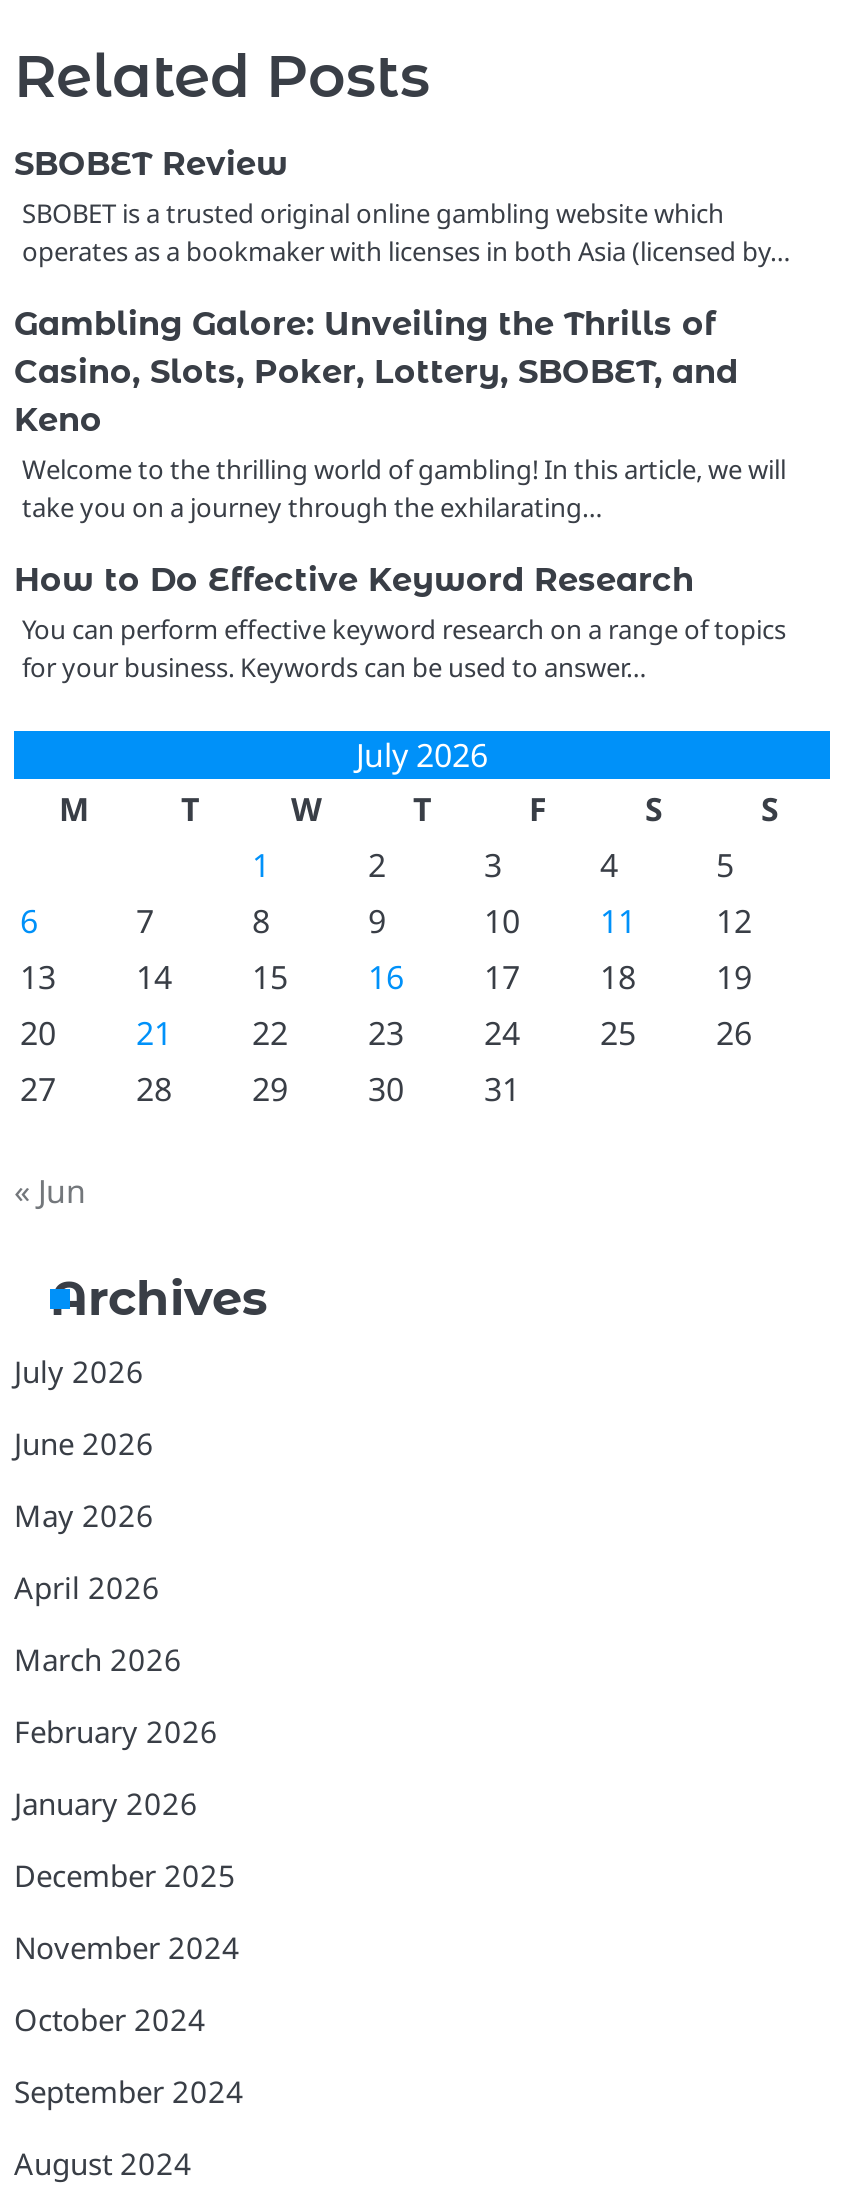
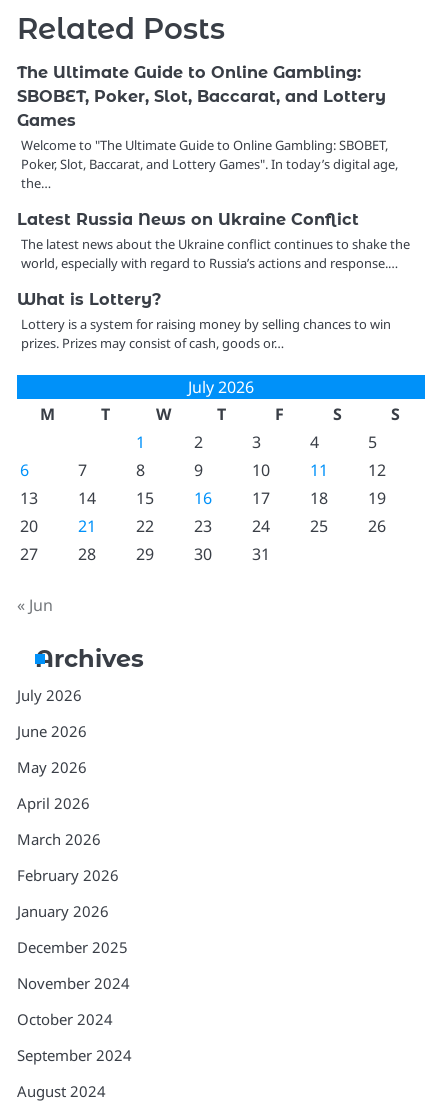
[14,143,790,269] SBOBET Review | SBOBET is a trusted original online gambling website which | operates as a bookmaker with licenses in both Asia (licensed by… -> [17,62,398,192] The Ultimate Guide to Online Gambling: | SBOBET, Poker, Slot, Baccarat, and Lottery | Games | Welcome to "The Ultimate Guide to Online Gambling: SBOBET, | Poker, Slot, Baccarat, and Lottery Games". In today’s digital age, | the…
[14,303,786,525] Gambling Galore: Unveiling the Thrills of | Casino, Slots, Poker, Lottery, SBOBET, and | Keno | Welcome to the thrilling world of gambling! In this article, we will | take you on a journey through the exhilarating… -> [17,209,410,272] Latest Russia News on Ukraine Conflict | The latest news about the Ukraine conflict continues to shake the | world, especially with regard to Russia’s actions and response.…
[14,559,786,685] How to Do Effective Keyword Research | You can perform effective keyword research on a range of topics | for your business. Keywords can be used to answer… -> [17,289,391,352] What is Lottery? | Lottery is a system for raising money by selling chances to win | prizes. Prizes may consist of cash, goods or…

